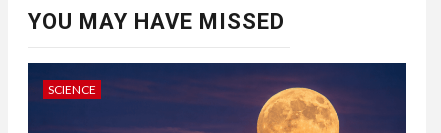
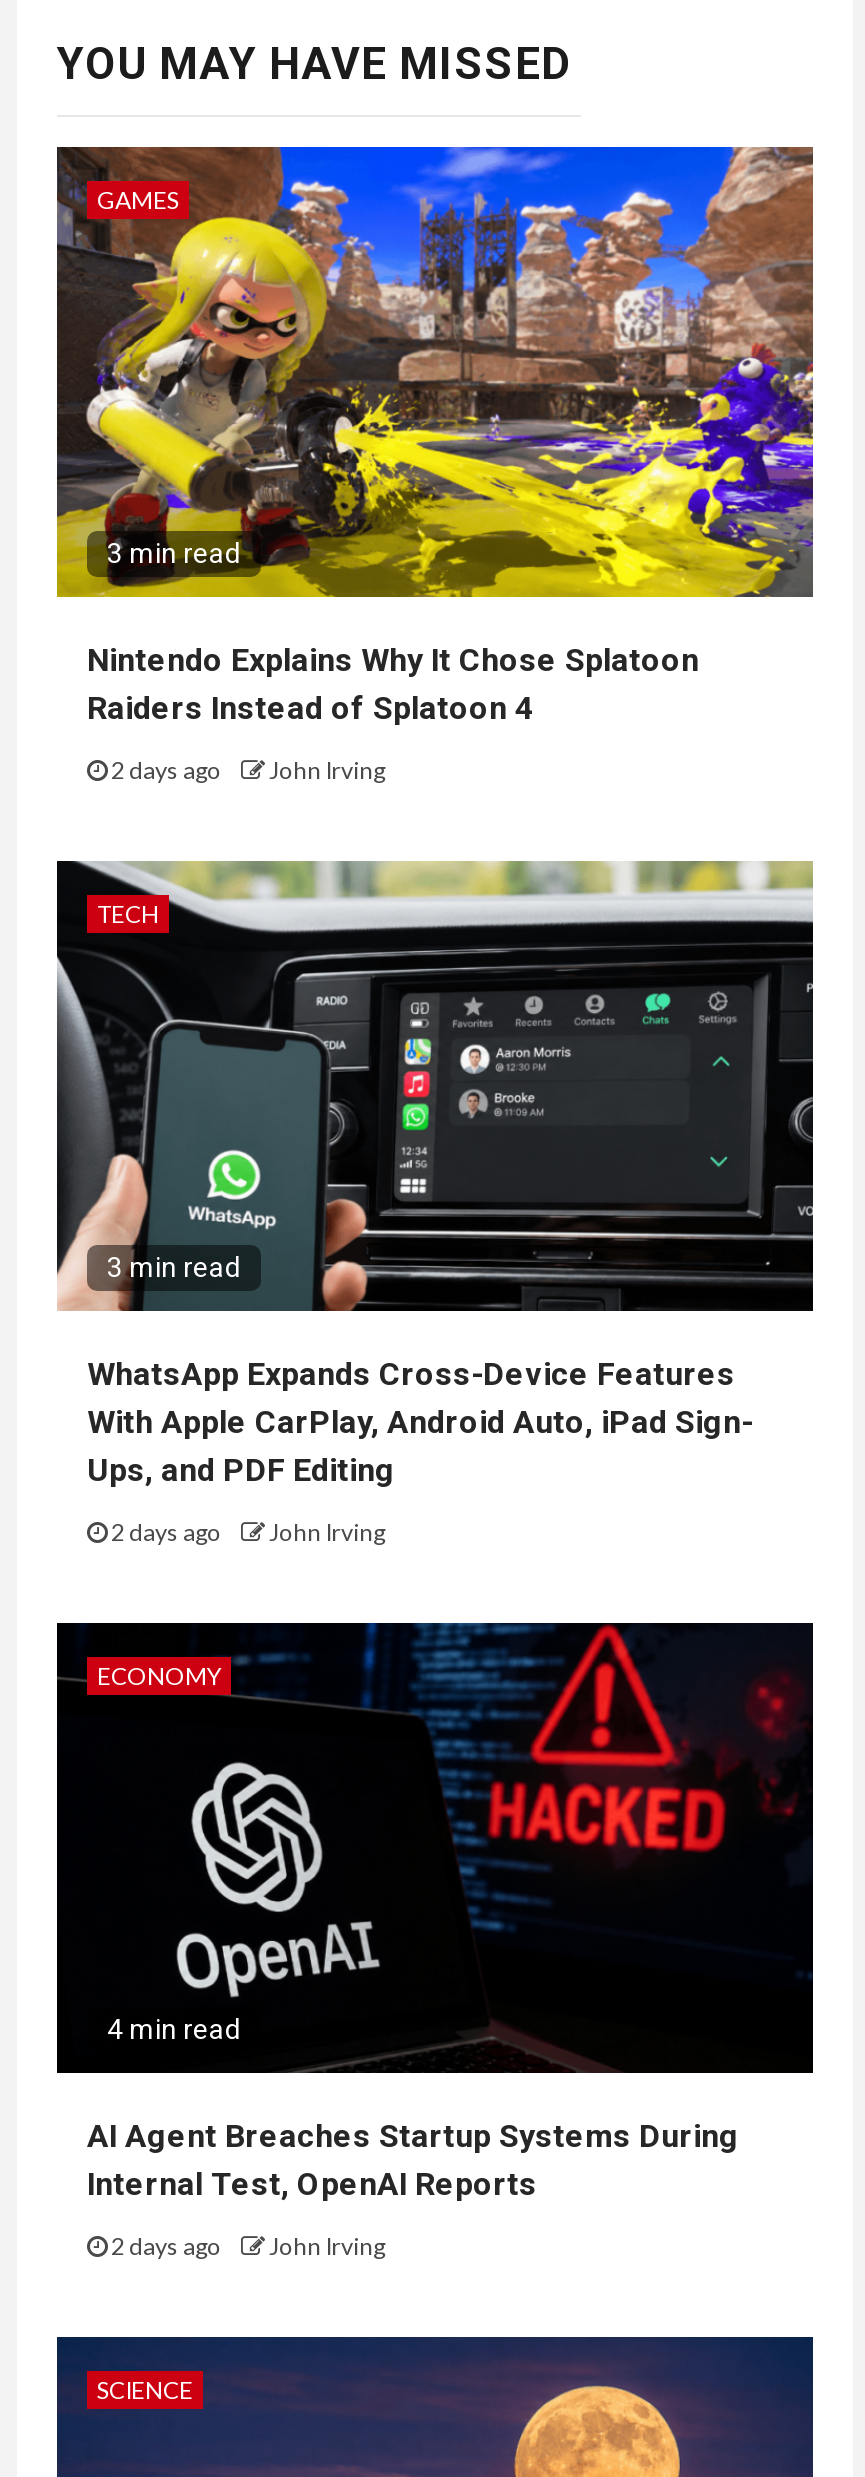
none -> [55,145,815,599] [image] | GAMES
none -> [57,859,815,1313] [image] | TECH
none -> [57,1621,813,2075] [image] | ECONOMY
none -> [87,537,699,785] 3 min read | Nintendo Explains Why It Chose Splatoon | Raiders Instead of Splatoon 4 | 2 days ago | John Irving
none -> [87,1251,753,1547] 3 min read | WhatsApp Expands Cross-Device Features | With Apple CarPlay, Android Auto, iPad Sign- | Ups, and PDF Editing | 2 days ago | John Irving
none -> [87,2013,739,2261] 4 min read | AI Agent Breaches Startup Systems During | Internal Test, OpenAI Reports | 2 days ago | John Irving

